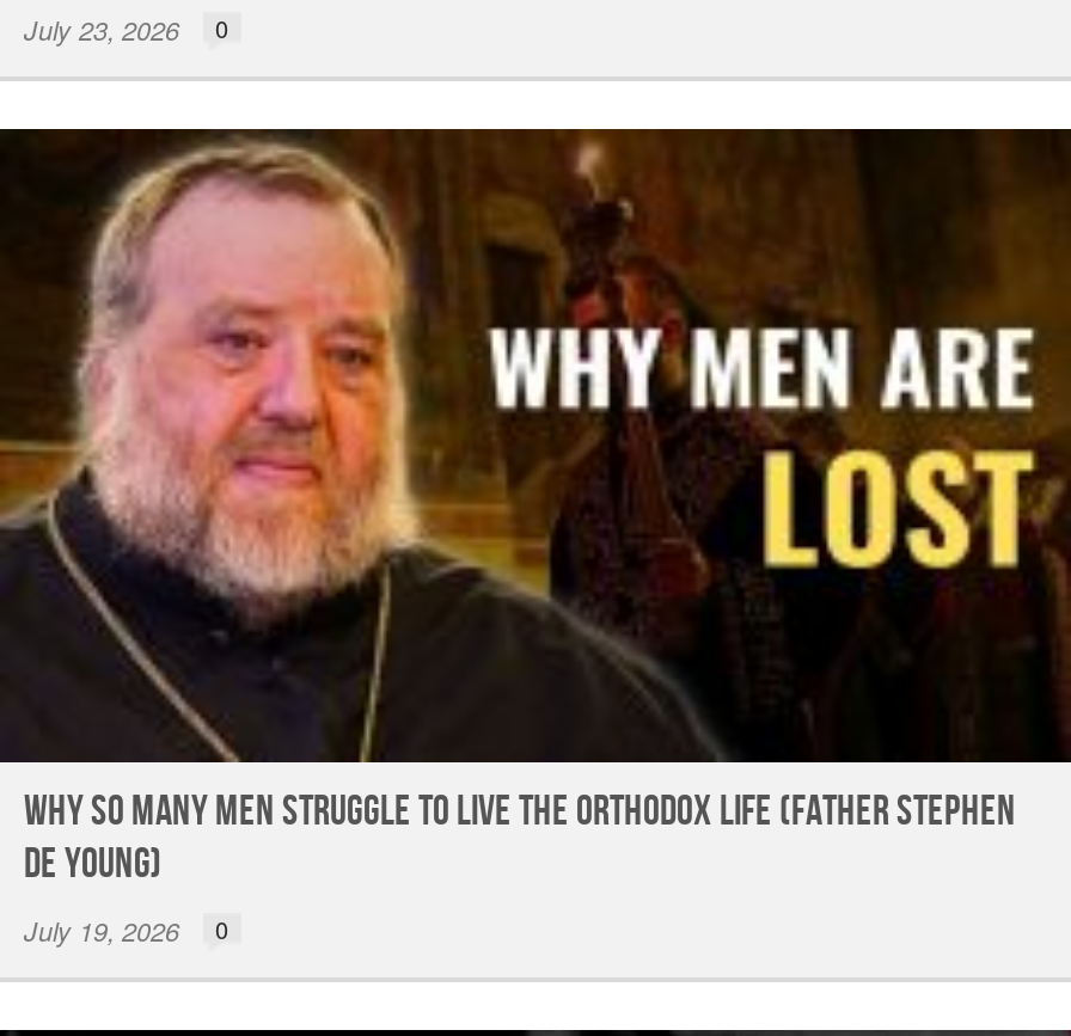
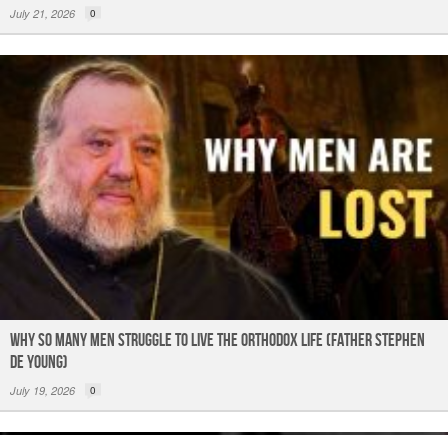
[24,11,229,47] July 23, 2026 0 -> [10,6,96,21] July 21, 2026 0

